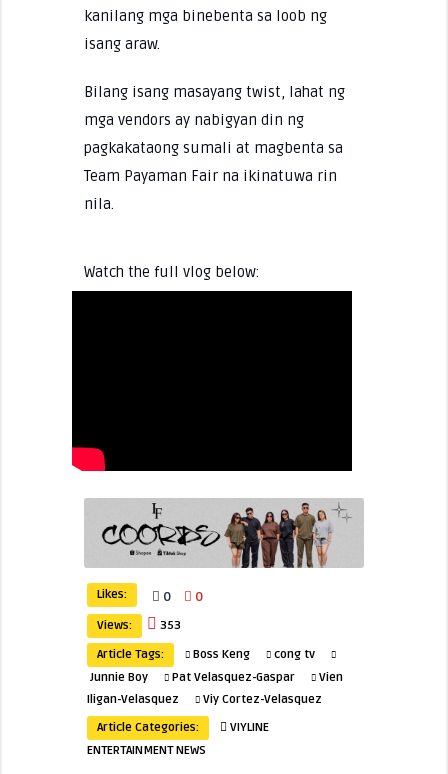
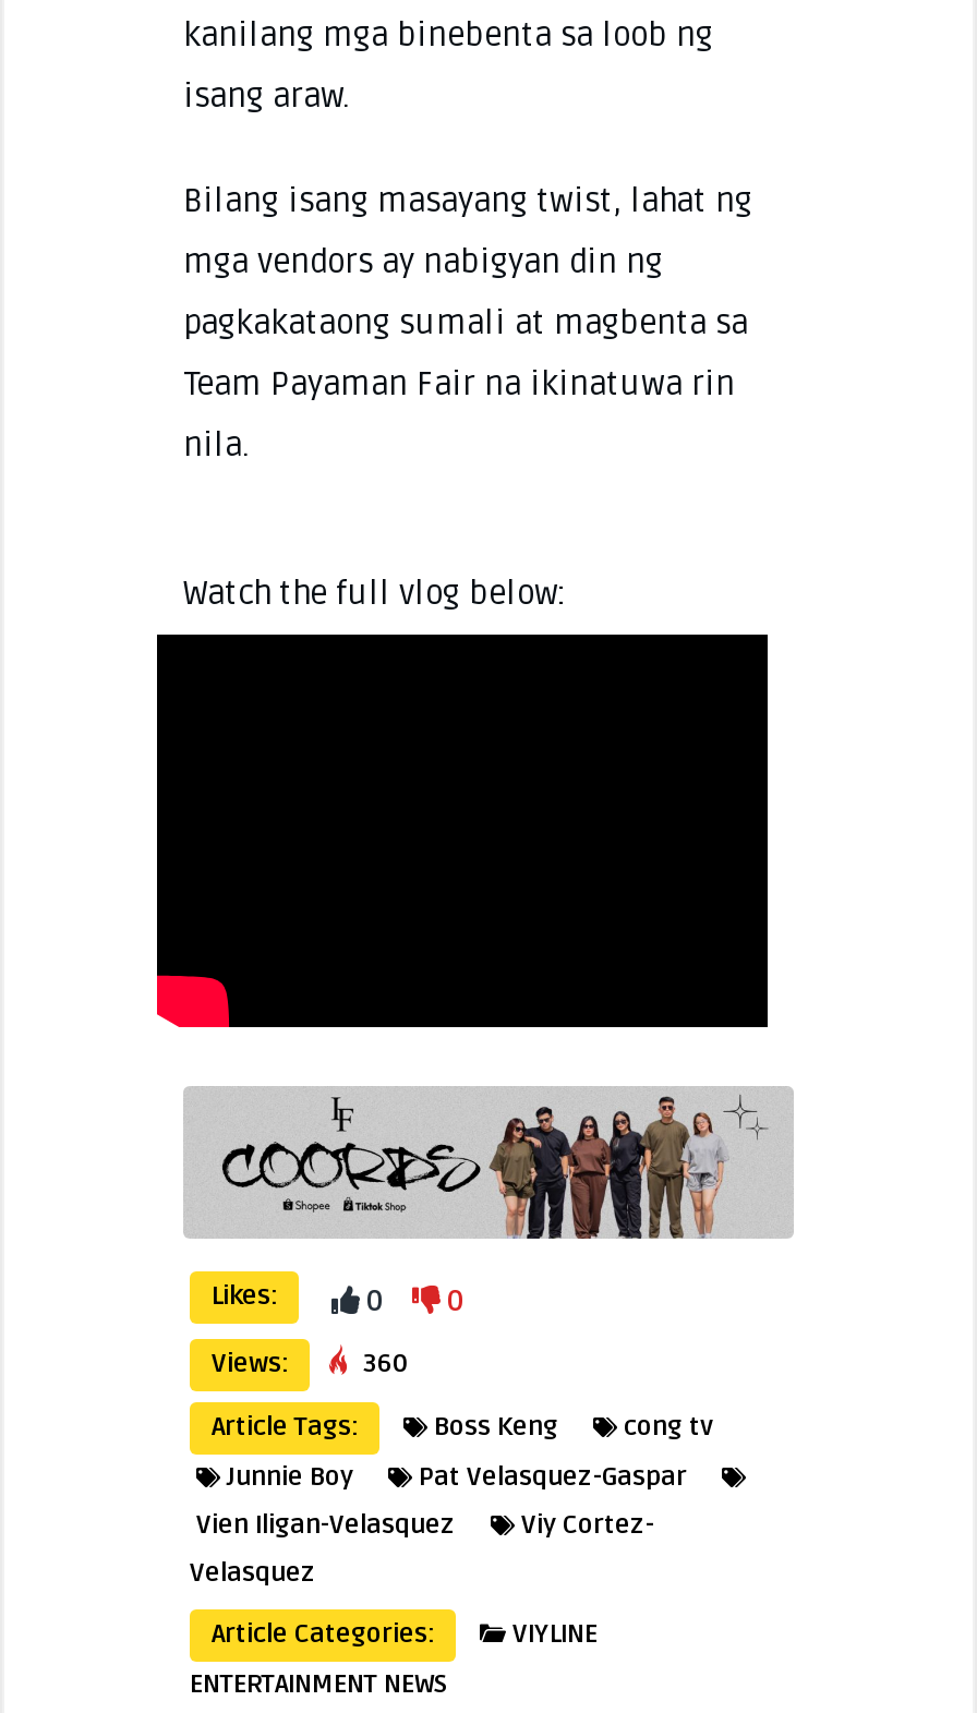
[157,618,181,633] 353 -> [355,1348,408,1380] 360

